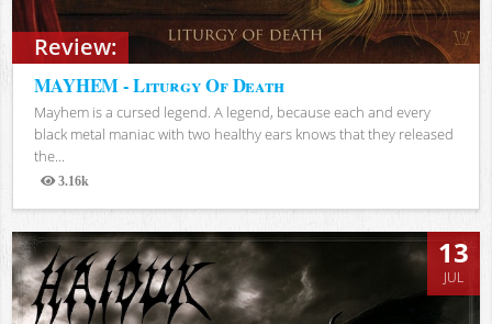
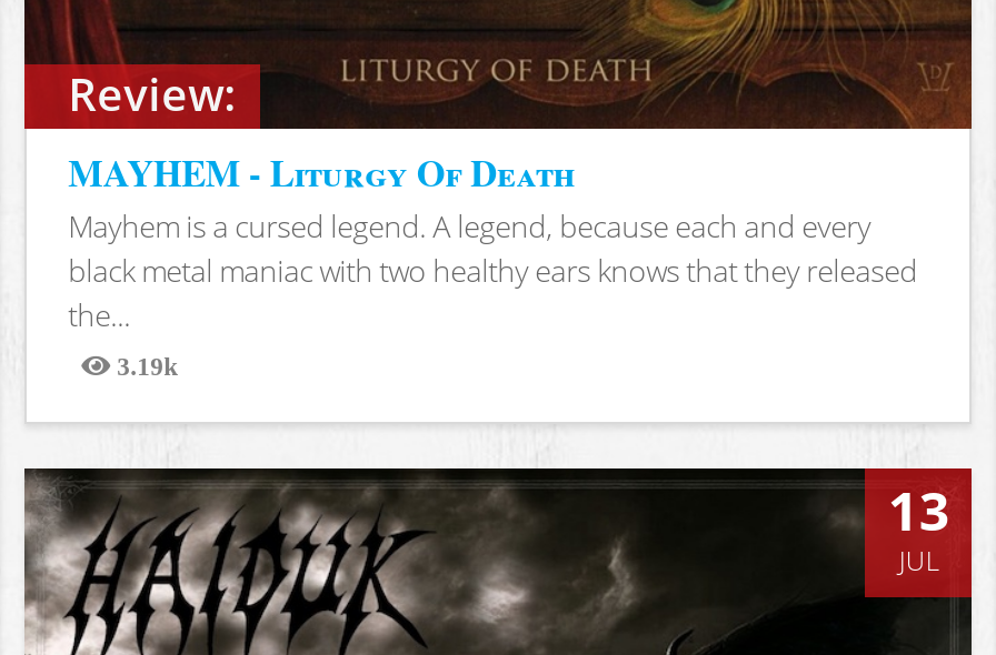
[55,175,89,187] 3.16k -> [110,353,179,378] 3.19k

